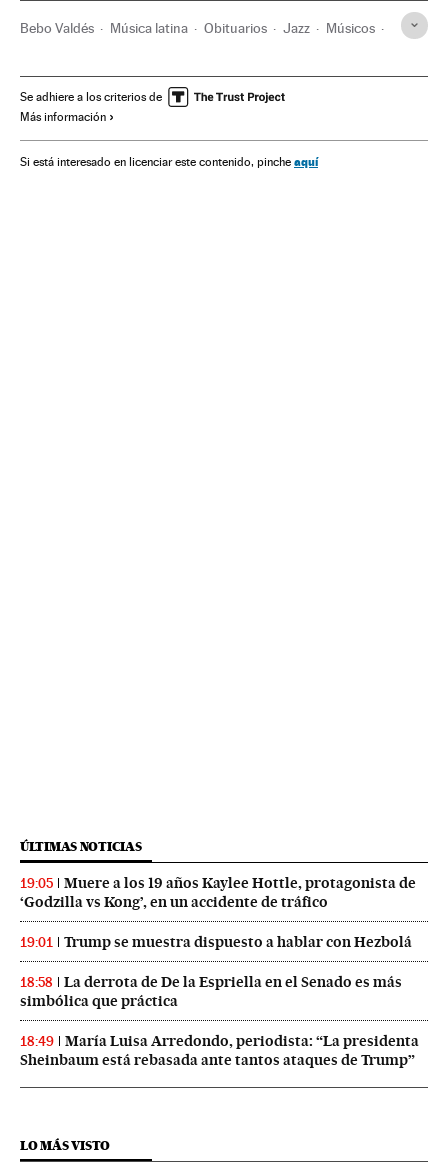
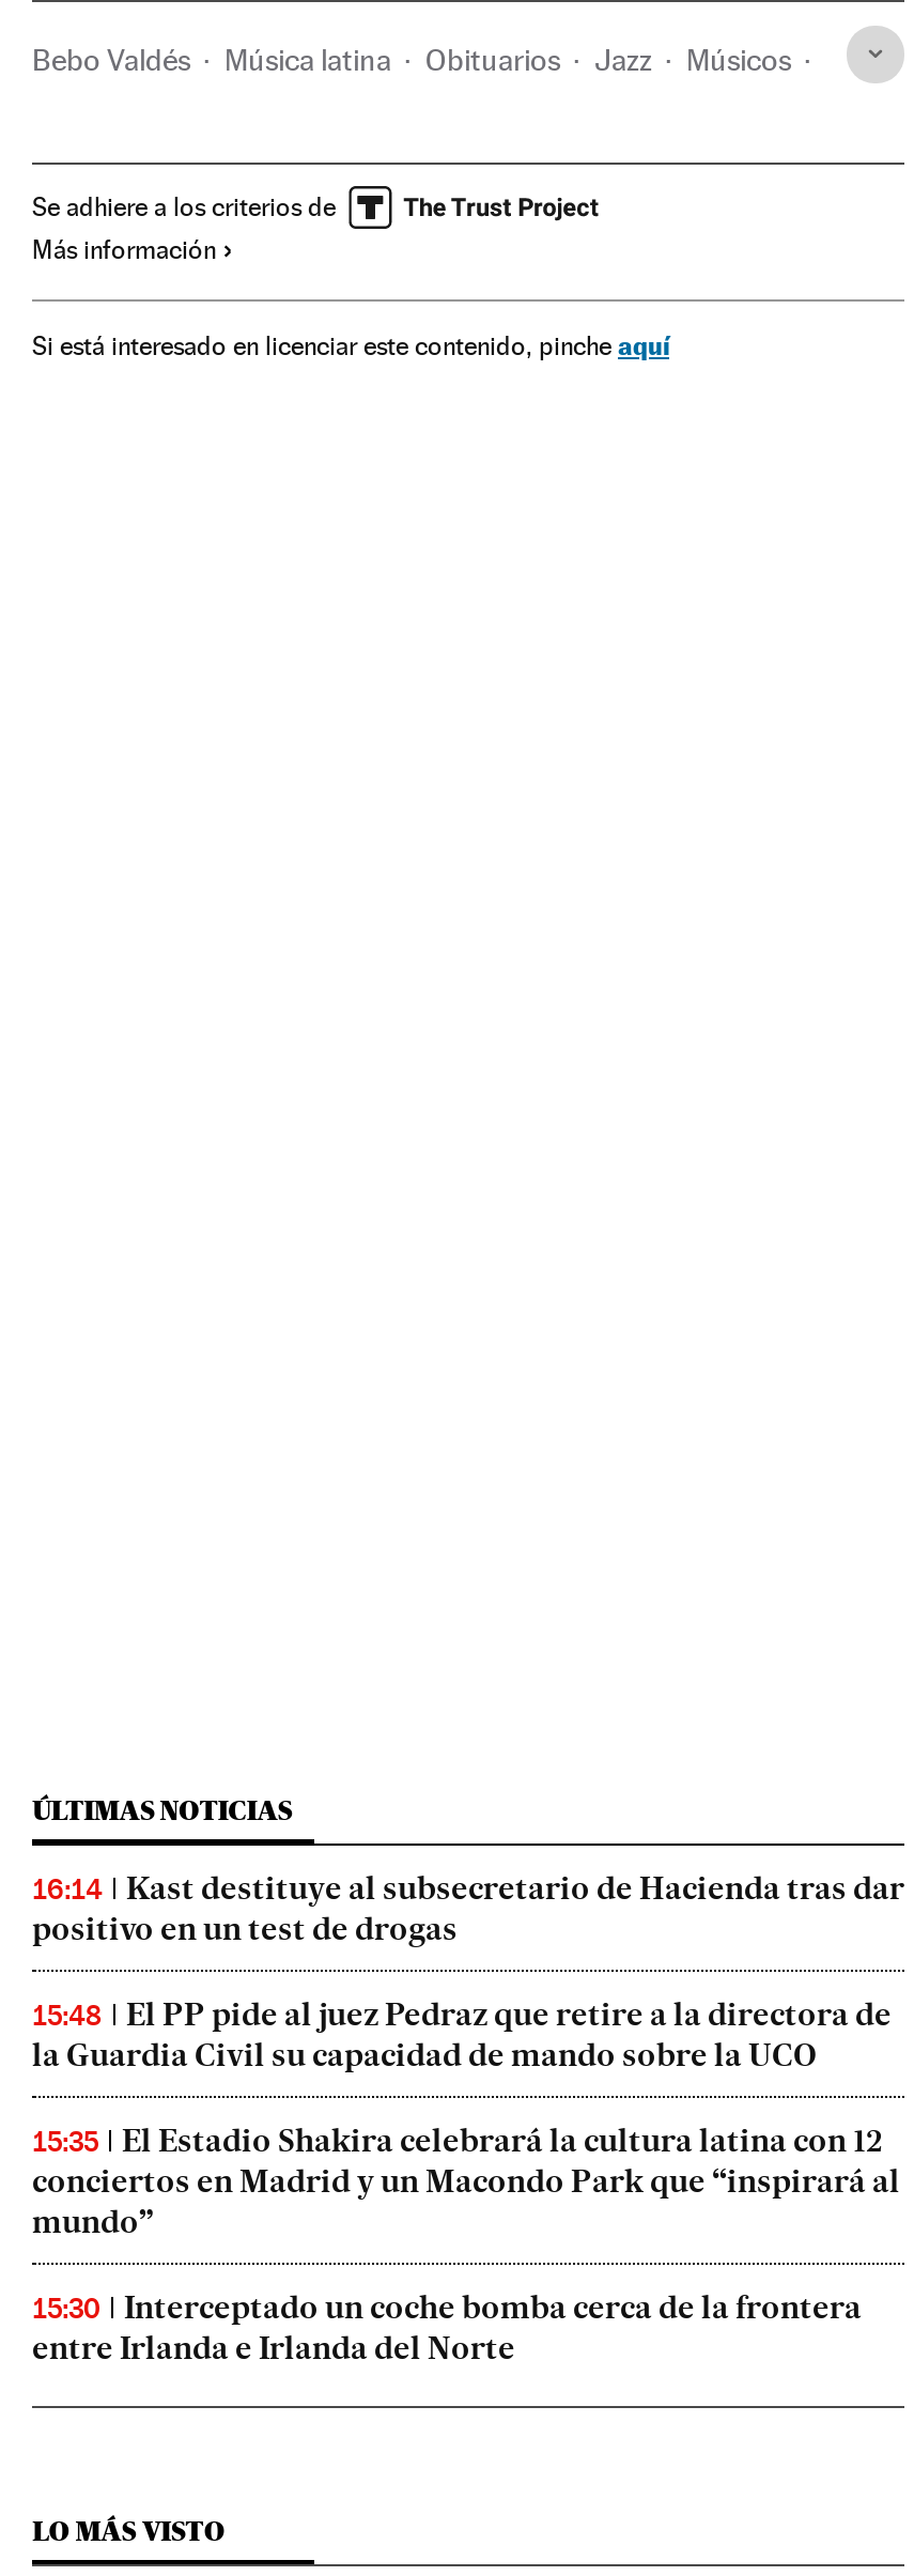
[20,874,416,911] 19:05 | Muere a los 19 años Kaylee Hottle, protagonista de | ‘Godzilla vs Kong’, en un accidente de tráfico -> [32,1869,904,1948] 16:14 | Kast destituye al subsecretario de Hacienda tras dar | positivo en un test de drogas
[20,933,412,951] 19:01 | Trump se muestra dispuesto a hablar con Hezbolá -> [32,1995,892,2074] 15:48 | El PP pide al juez Pedraz que retire a la directora de | la Guardia Civil su capacidad de mando sobre la UCO
[20,973,402,1010] 18:58 | La derrota de De la Espriella en el Senado es más | simbólica que práctica -> [32,2121,900,2241] 15:35 | El Estadio Shakira celebrará la cultura latina con 12 | conciertos en Madrid y un Macondo Park que “inspirará al | mundo”
[20,1032,419,1069] 18:49 | María Luisa Arredondo, periodista: “La presidenta | Sheinbaum está rebasada ante tantos ataques de Trump” -> [32,2288,862,2367] 15:30 | Interceptado un coche bomba cerca de la frontera | entre Irlanda e Irlanda del Norte

